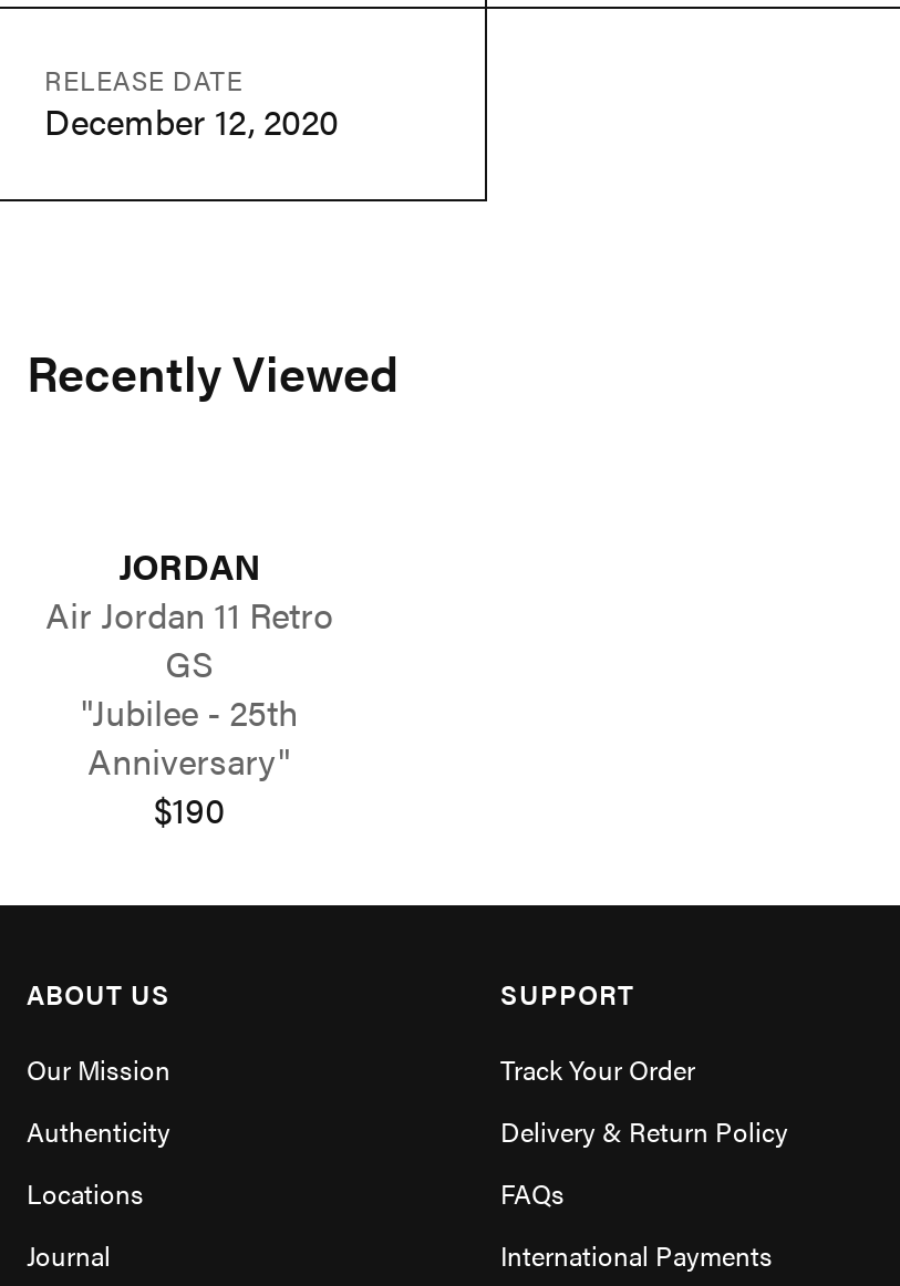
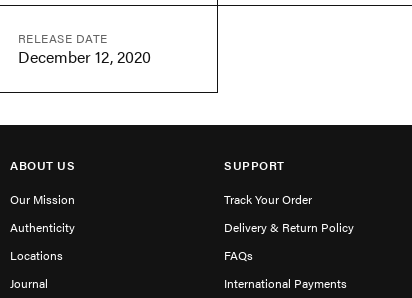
[27,337,399,835] Recently Viewed | JORDAN | Air Jordan 11 Retro | GS | "Jubilee - 25th | Anniversary" | $190 -> none

